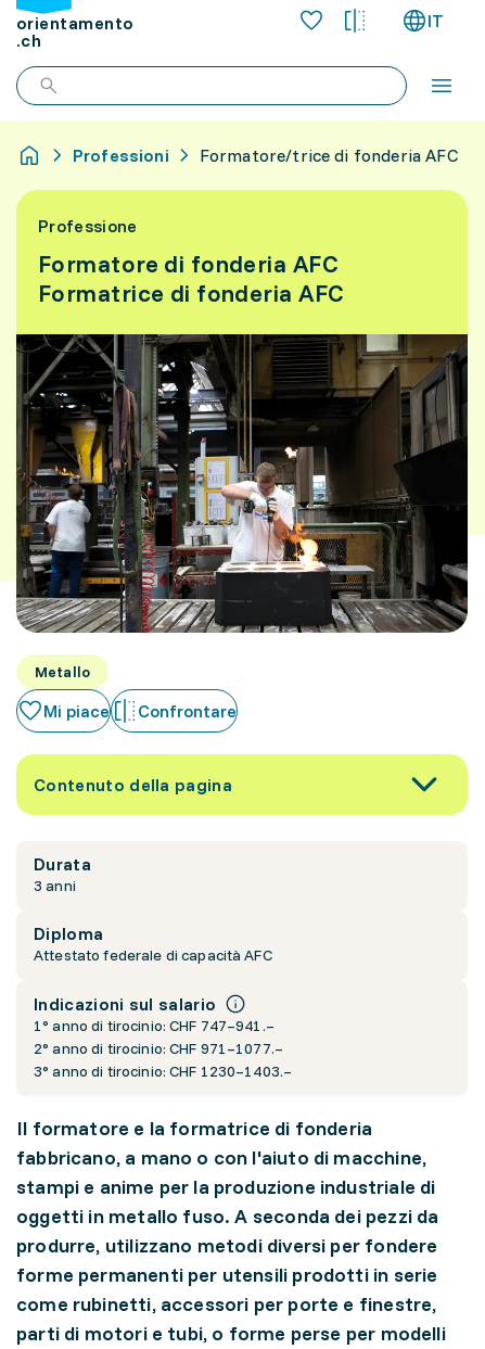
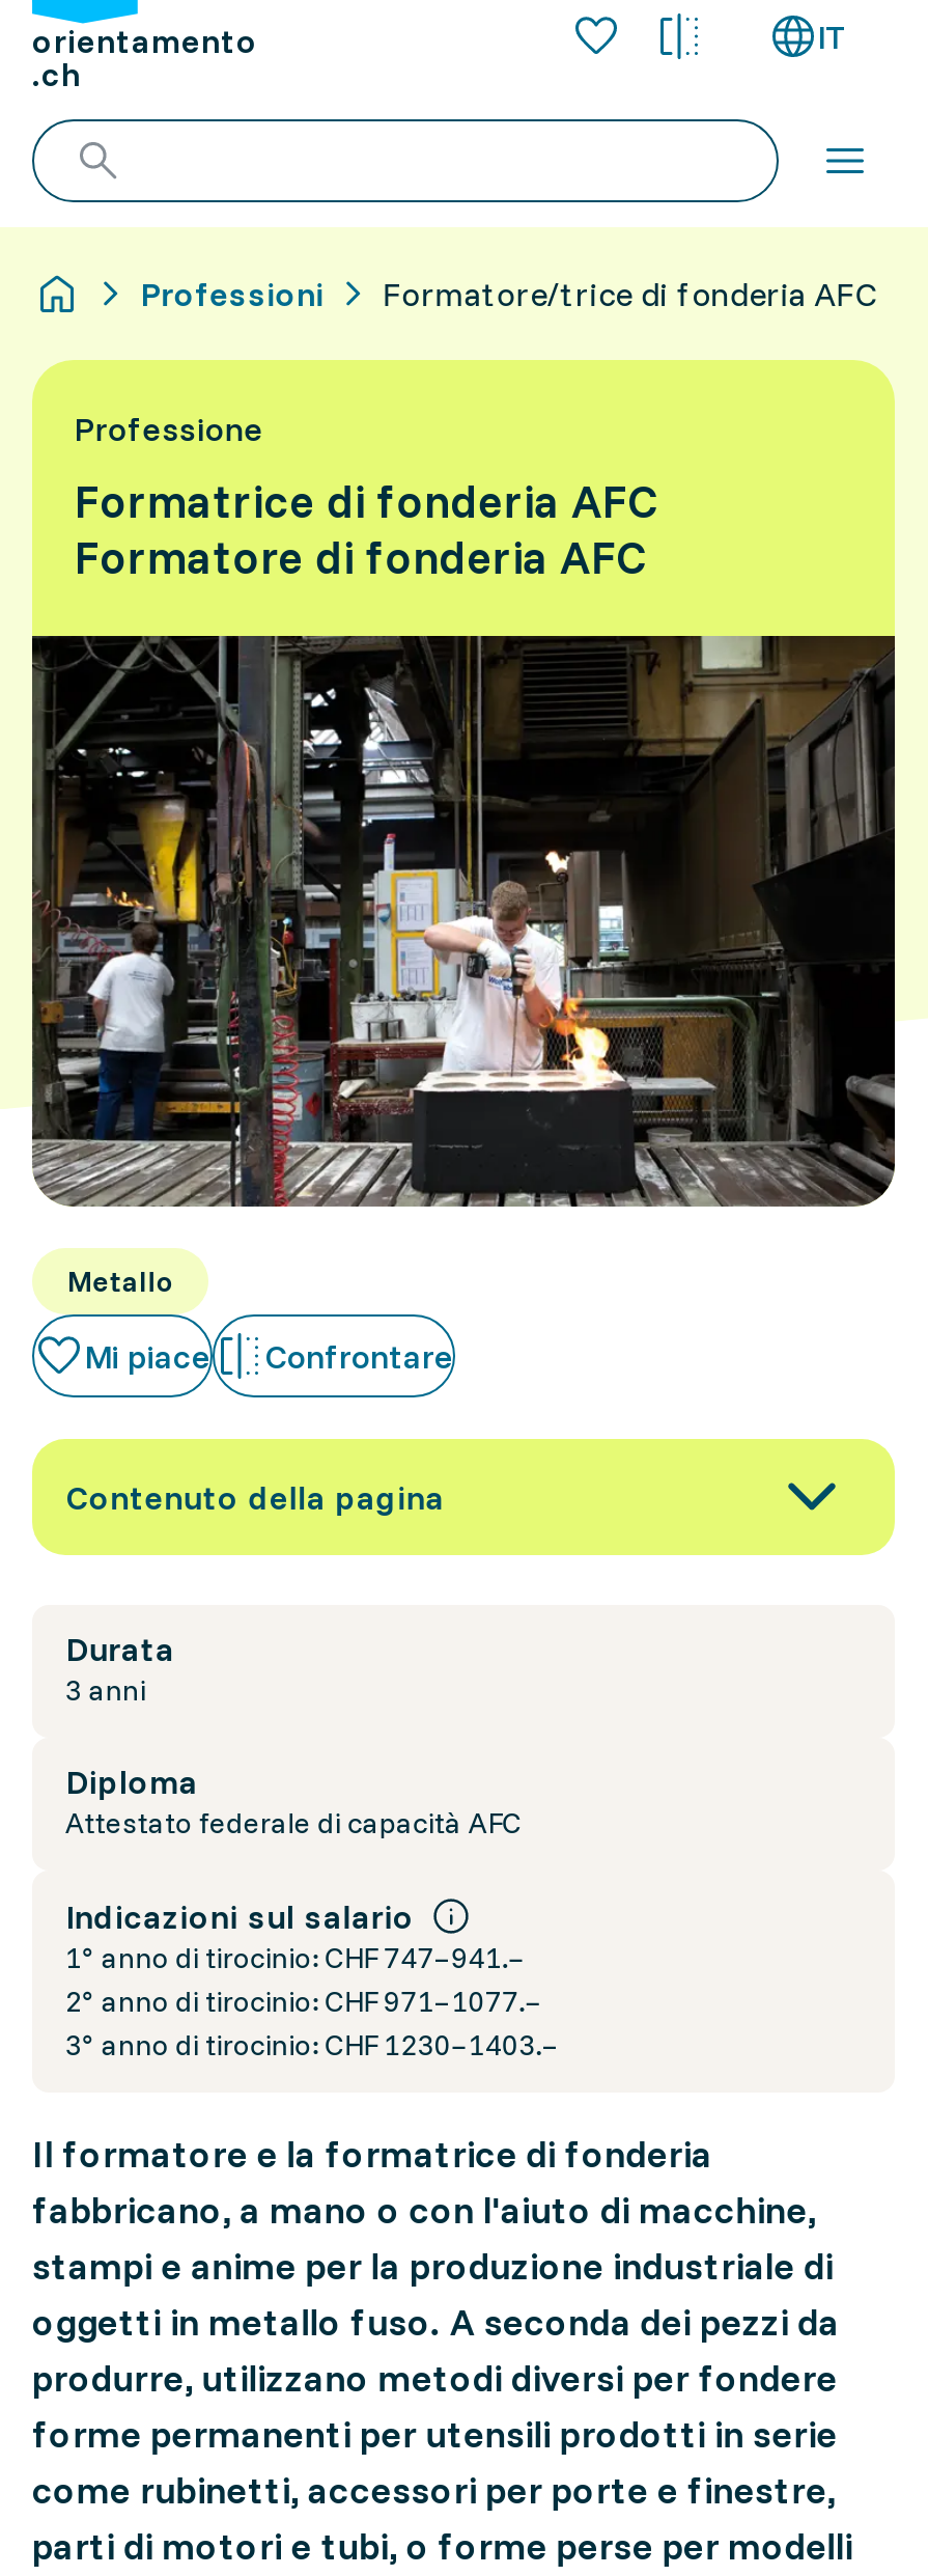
moved [38,249,337,279] -> [74,528,646,586]: Formatore di fonderia AFC
moved [38,278,343,308] -> [74,472,657,530]: Formatrice di fonderia AFC

